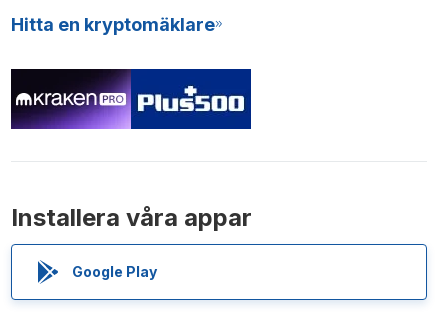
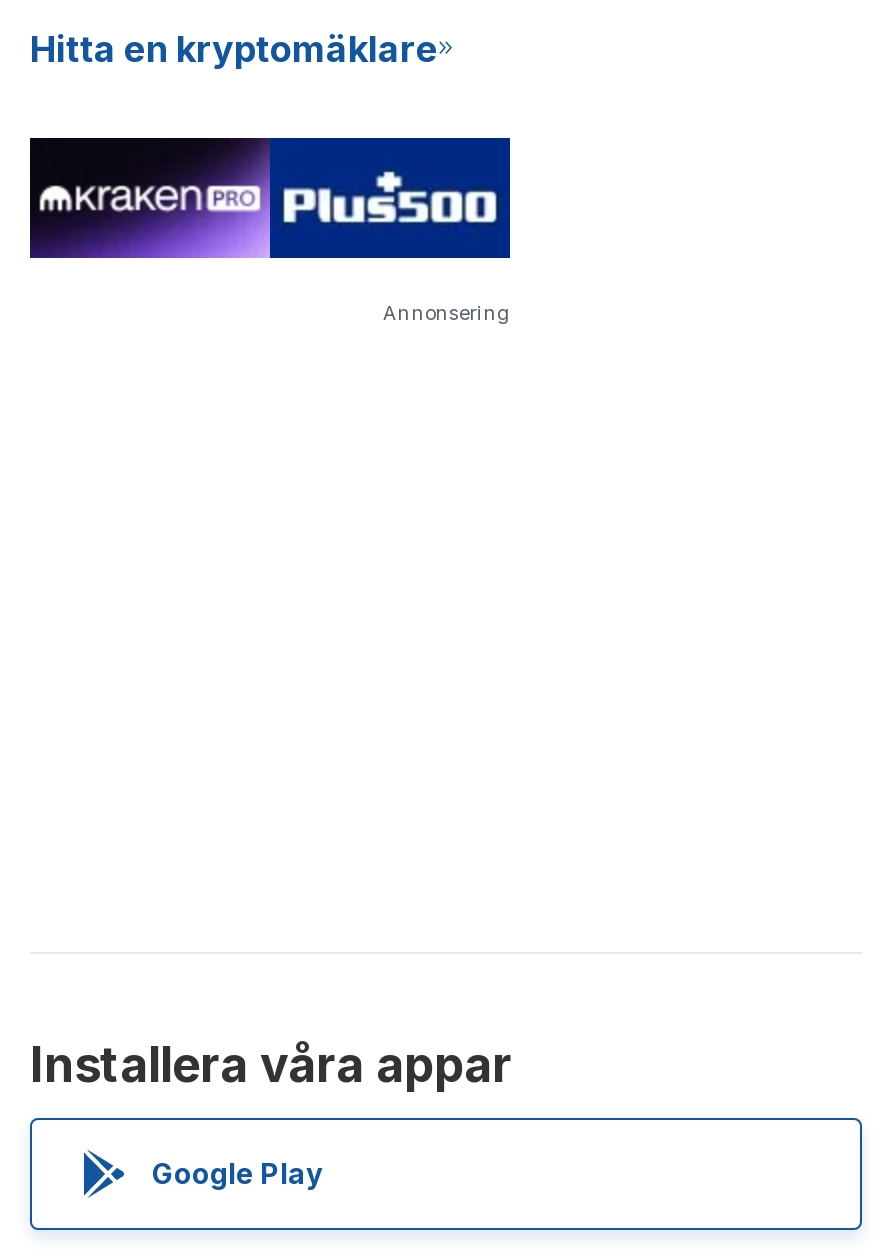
none -> [383,300,509,324] Annonsering

